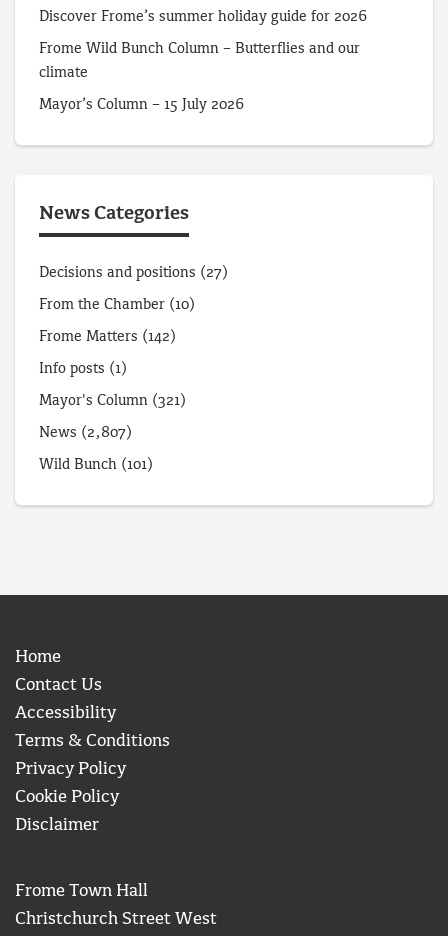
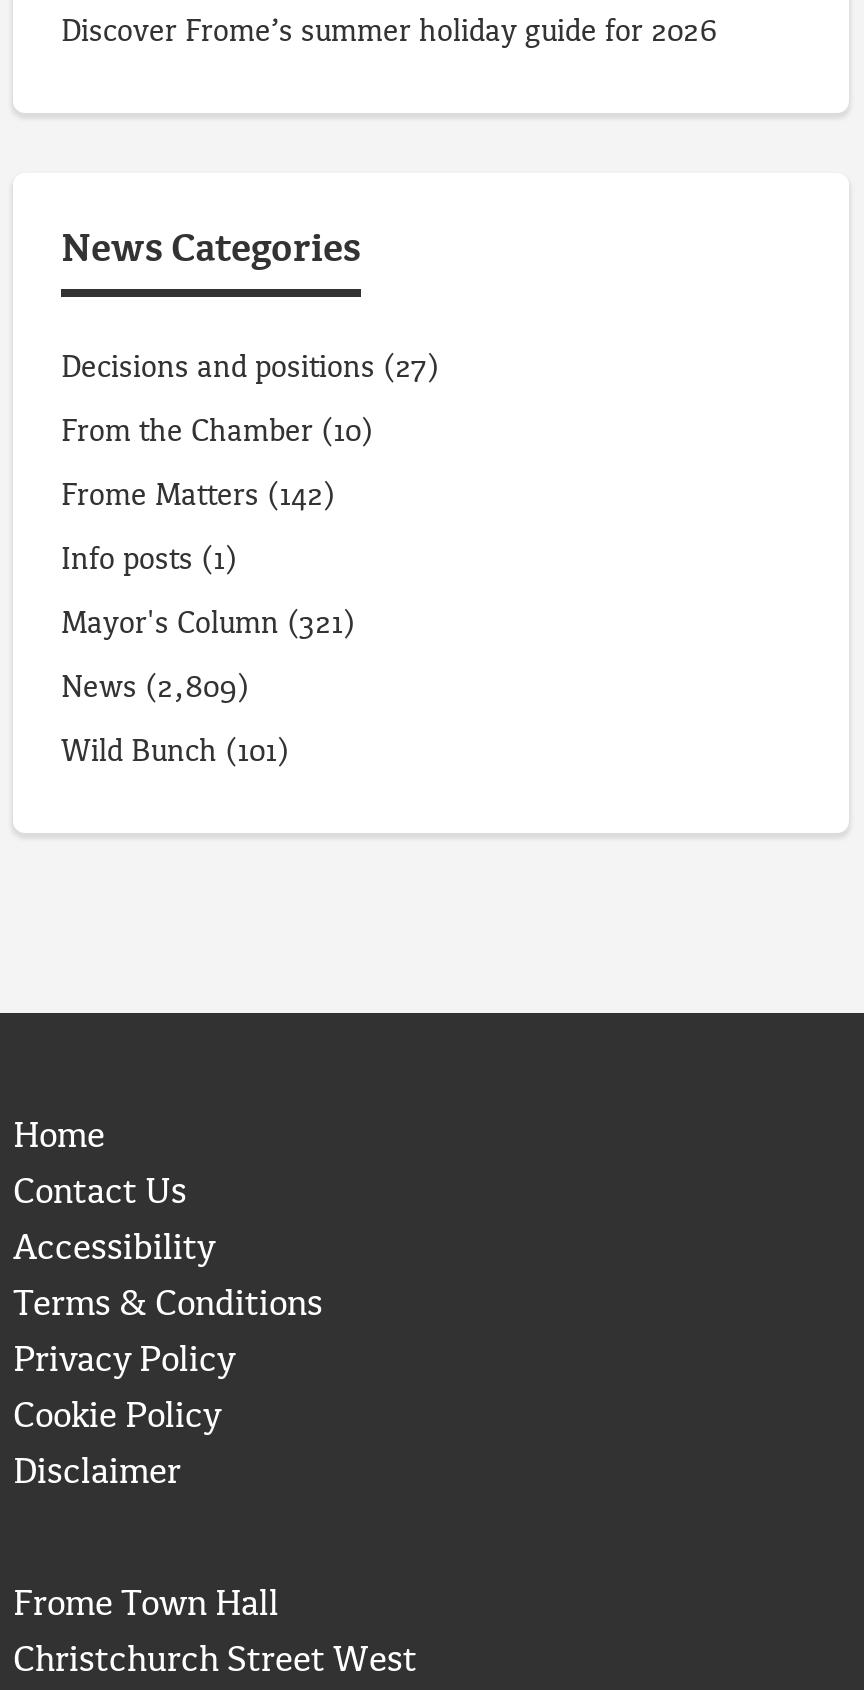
[39,41,360,113] Frome Wild Bunch Column – Butterflies and our | climate | Mayor’s Column – 15 July 2026 -> none
[39,425,132,441] News (2,807) -> [61,672,249,704] News (2,809)

